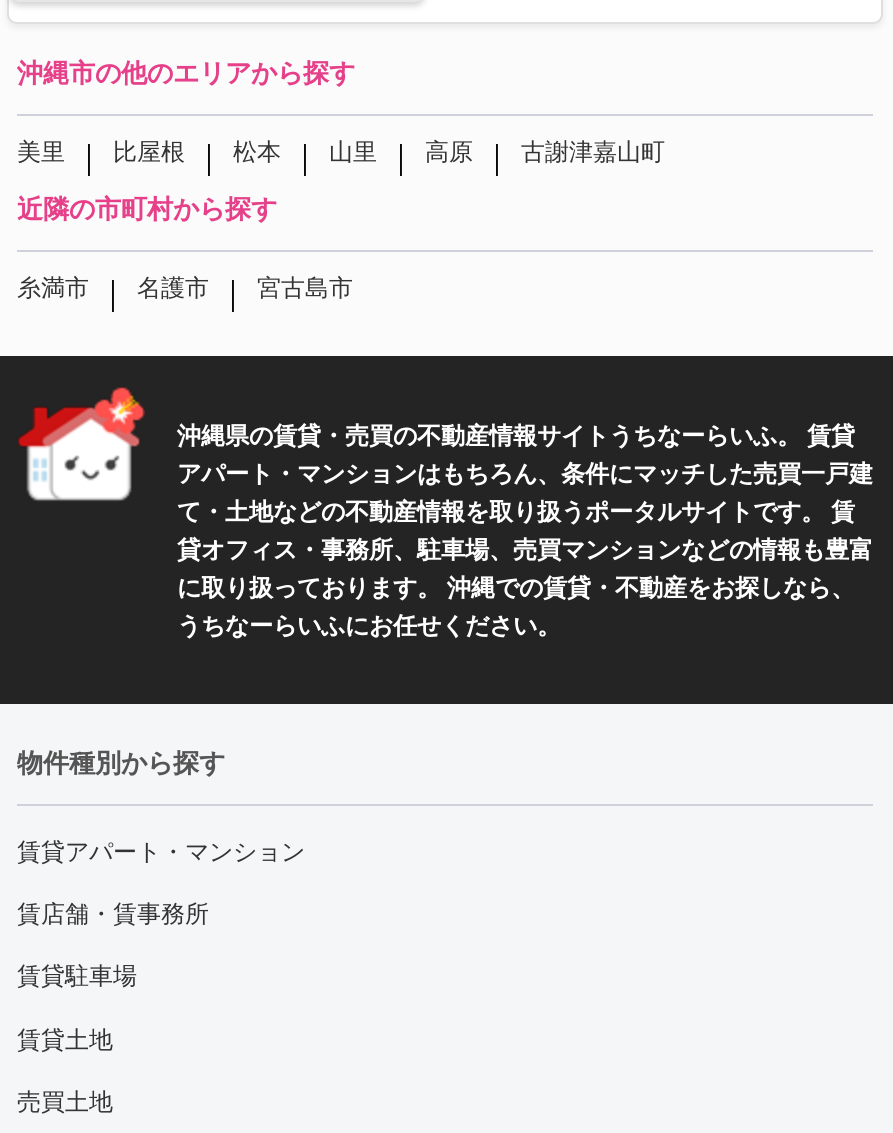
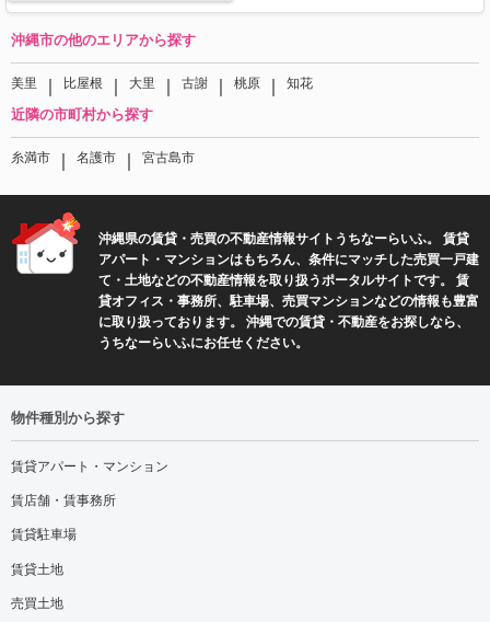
[17,131,665,177] 美里｜比屋根｜松本｜山里｜高原｜古謝津嘉山町 -> [11,72,313,97] 美里｜比屋根｜大里｜古謝｜桃原｜知花

